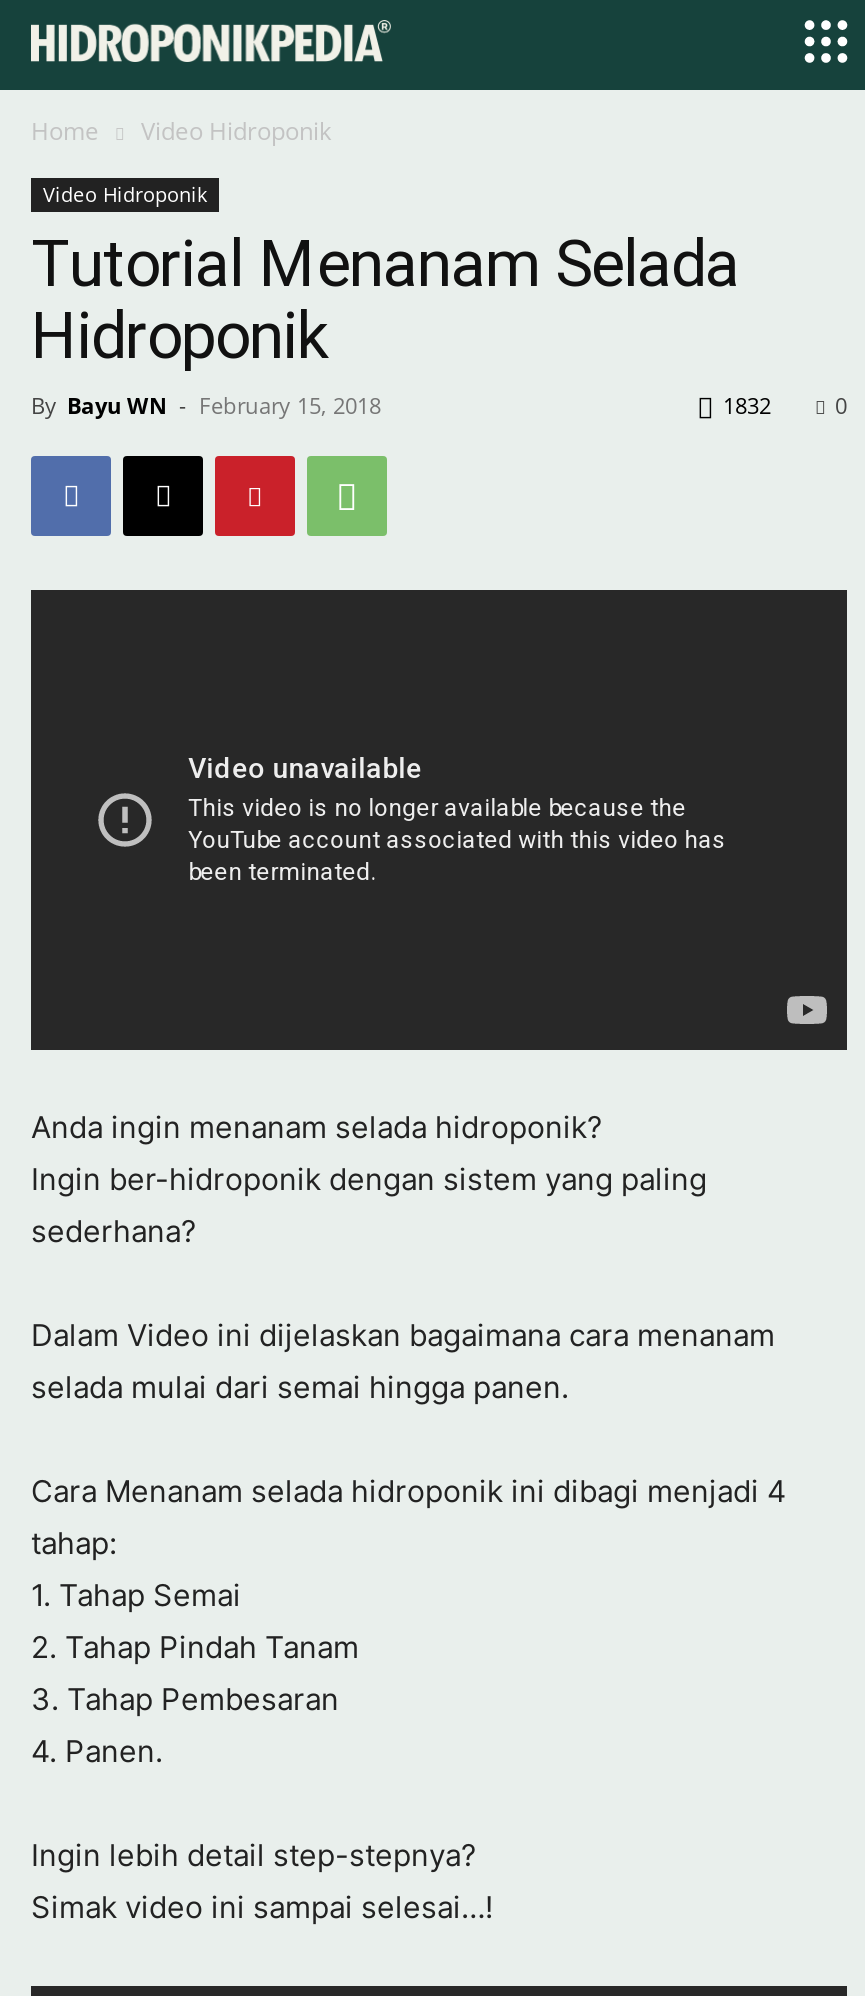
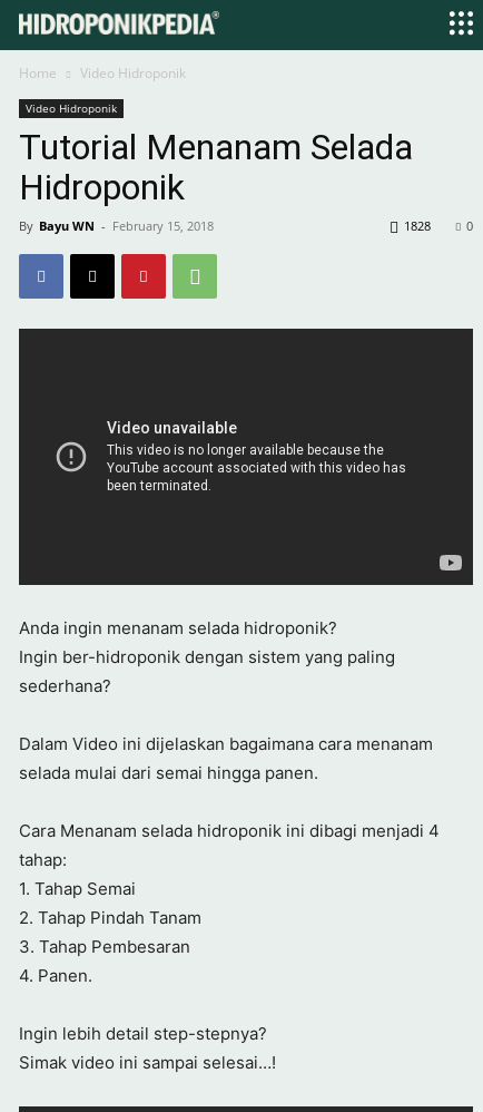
[723,390,771,420] 1832 -> [404,217,431,234] 1828

